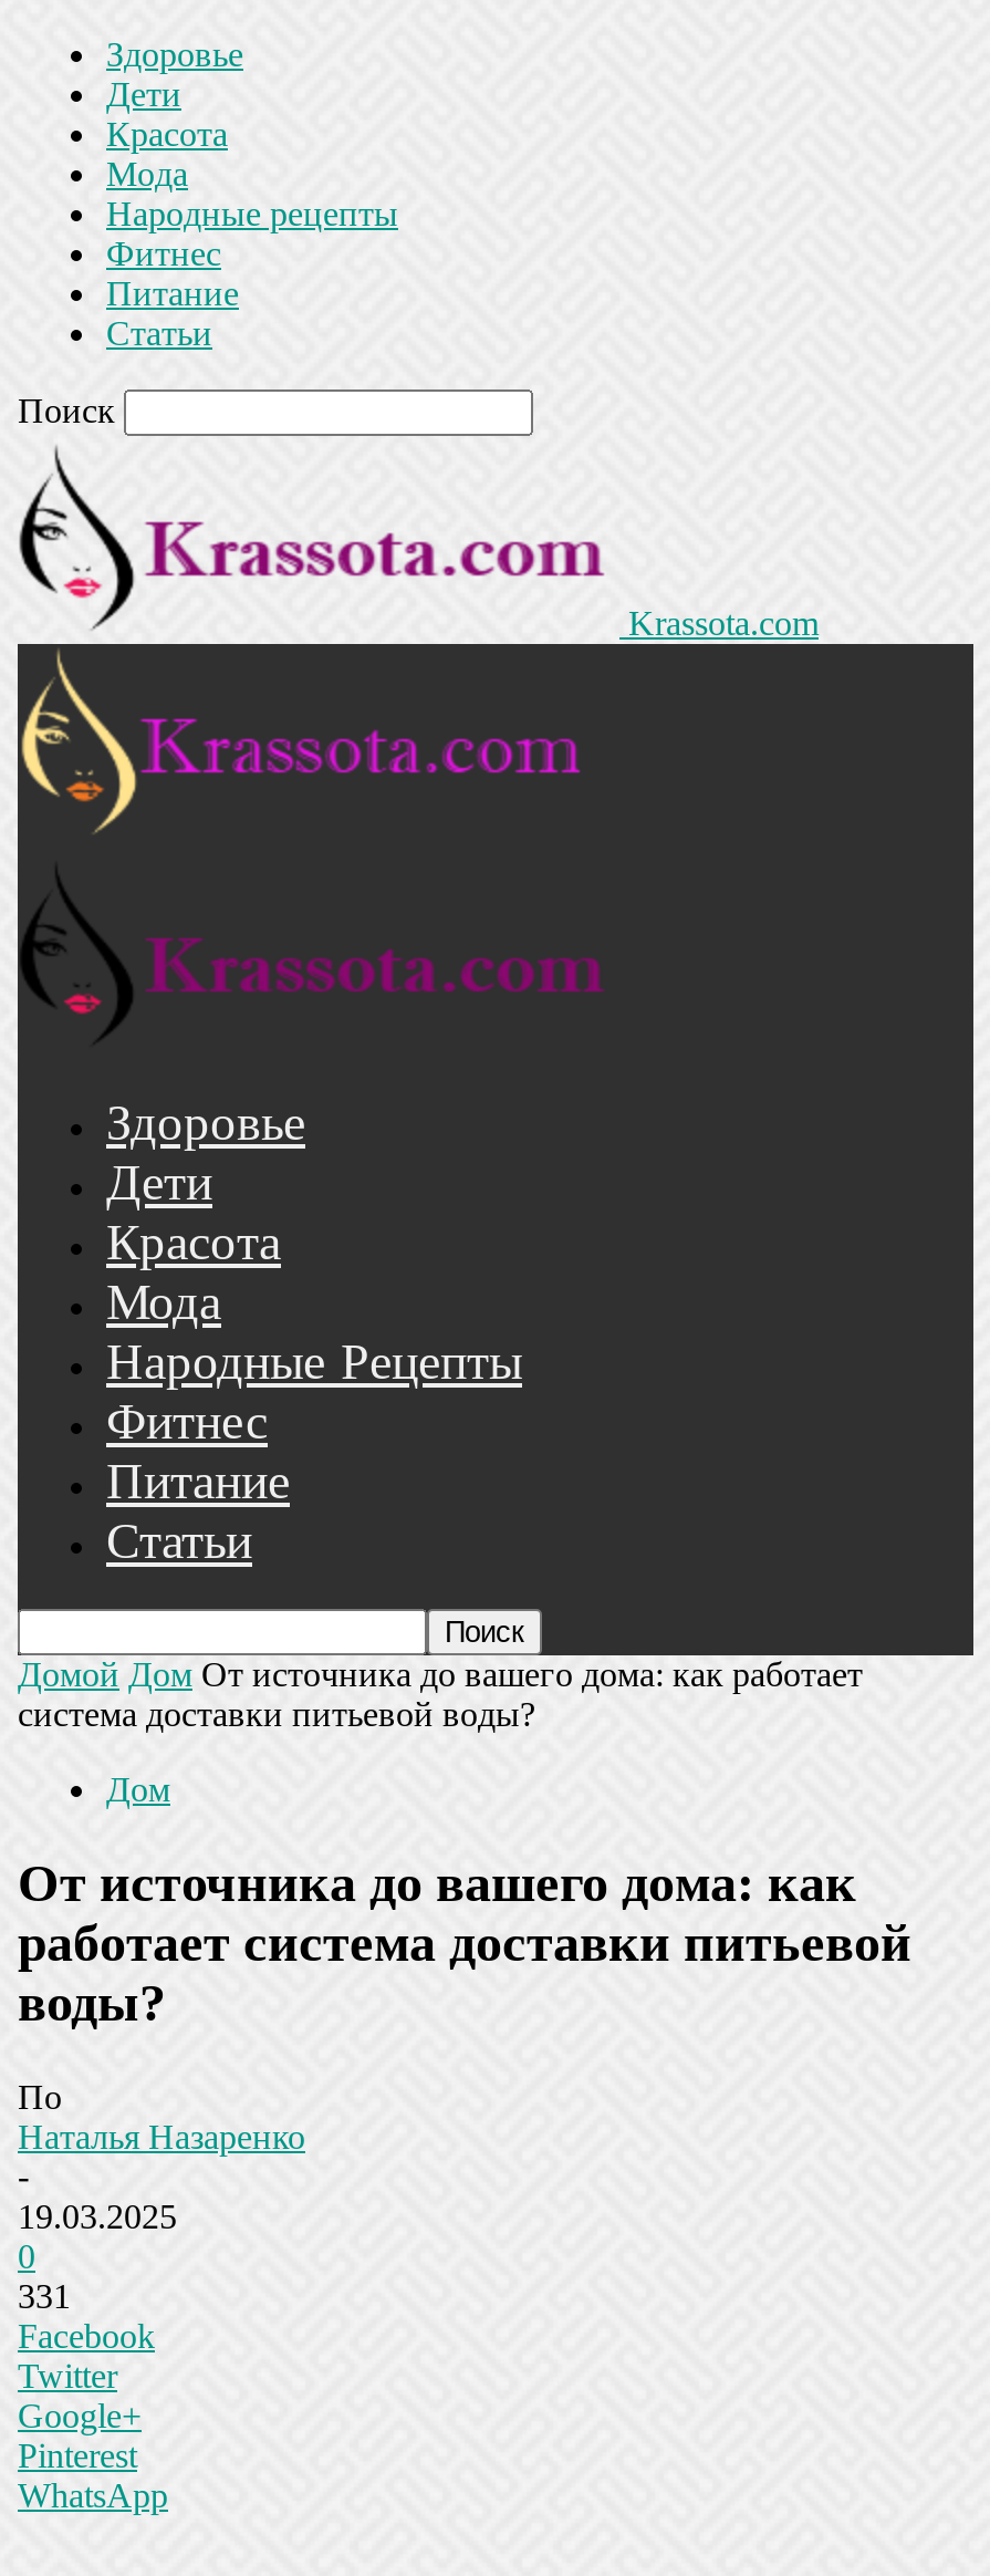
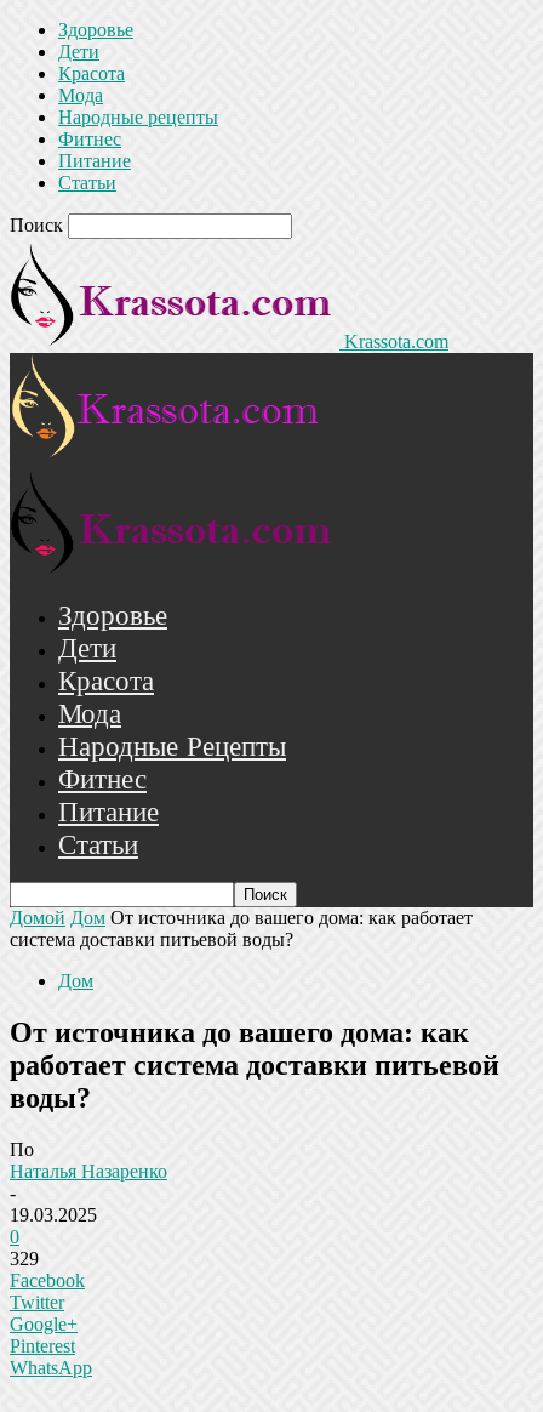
[18,2277,71,2314] 331 -> [10,1248,39,1269] 329

